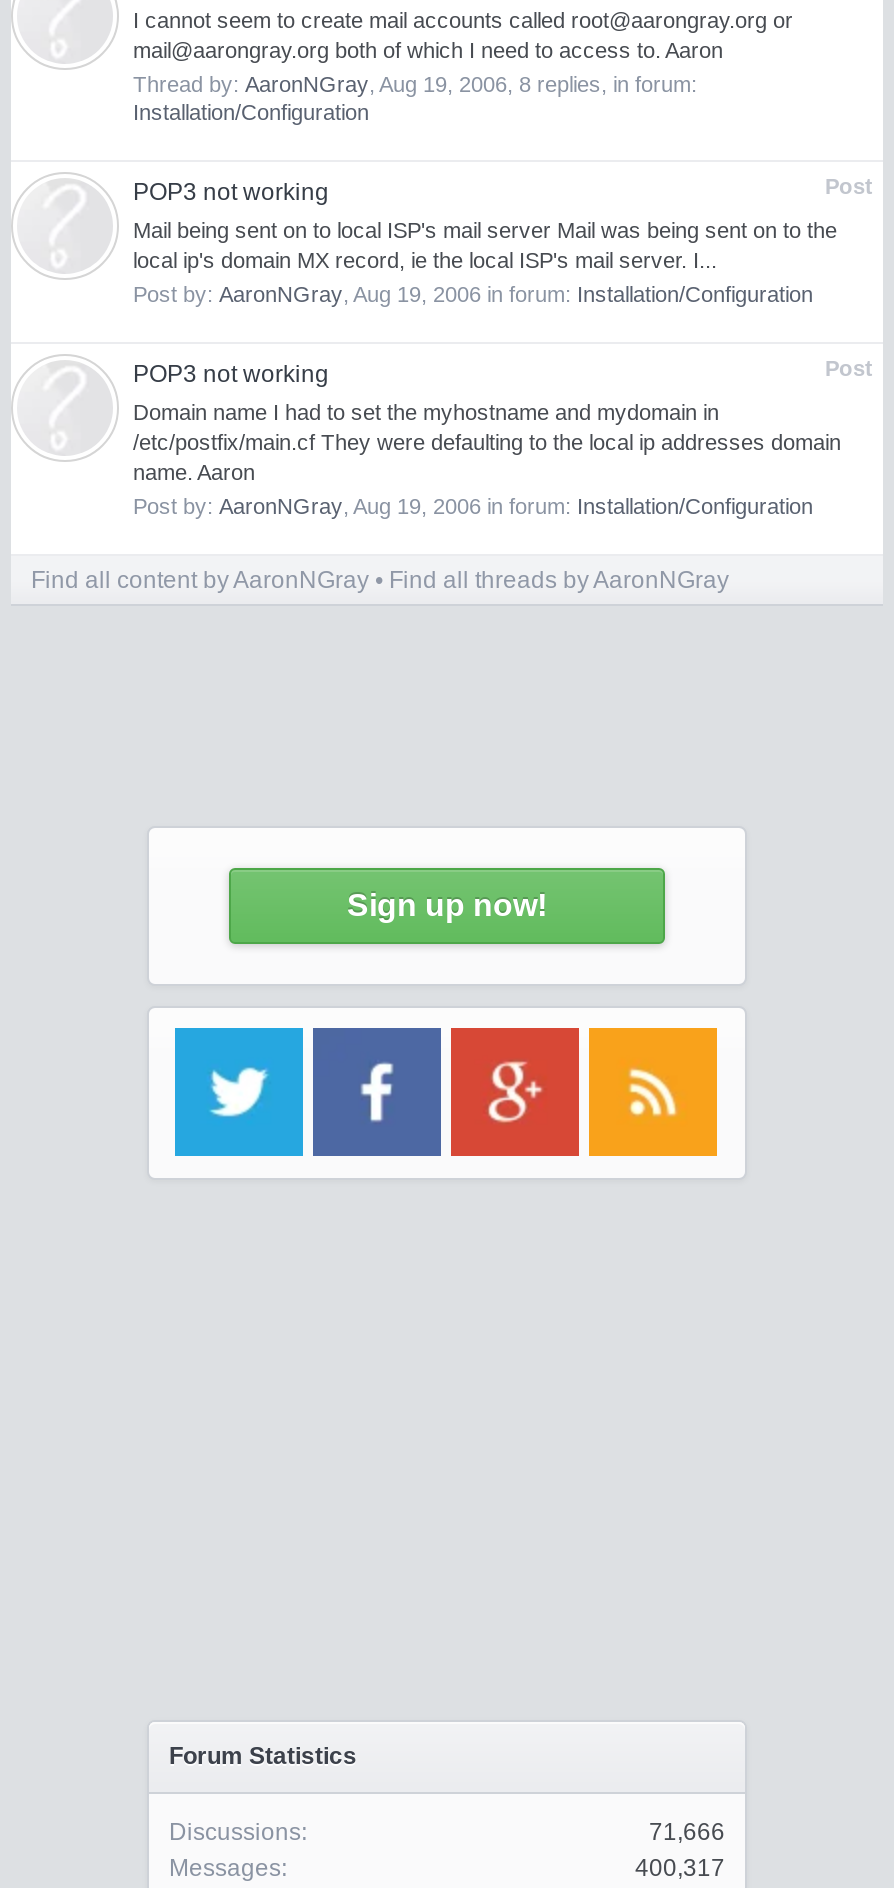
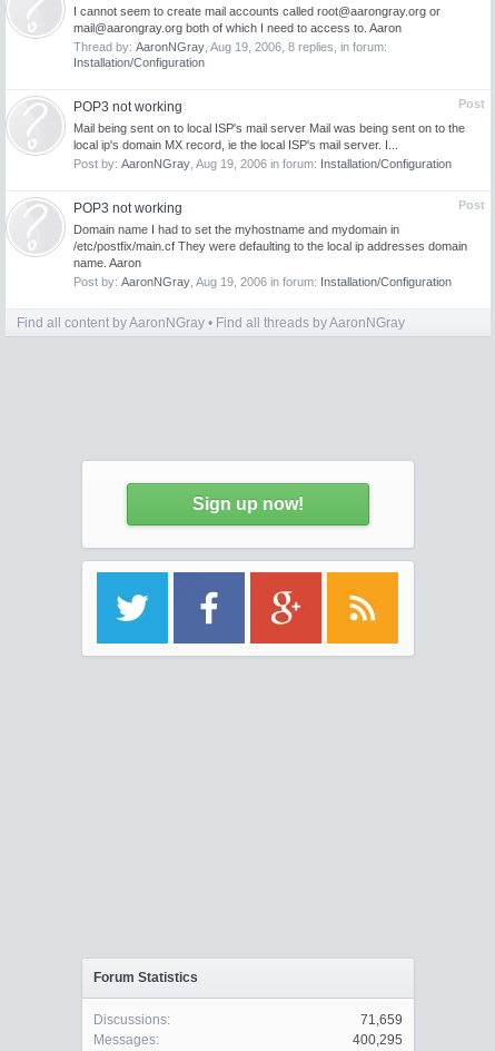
[649,1818,725,1846] 71,666 -> [360,1012,403,1028] 71,659
[635,1854,725,1882] 400,317 -> [353,1032,403,1048] 400,295

